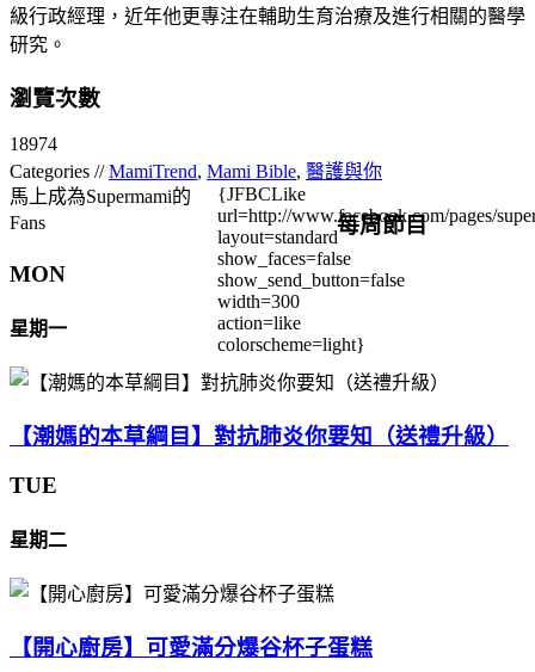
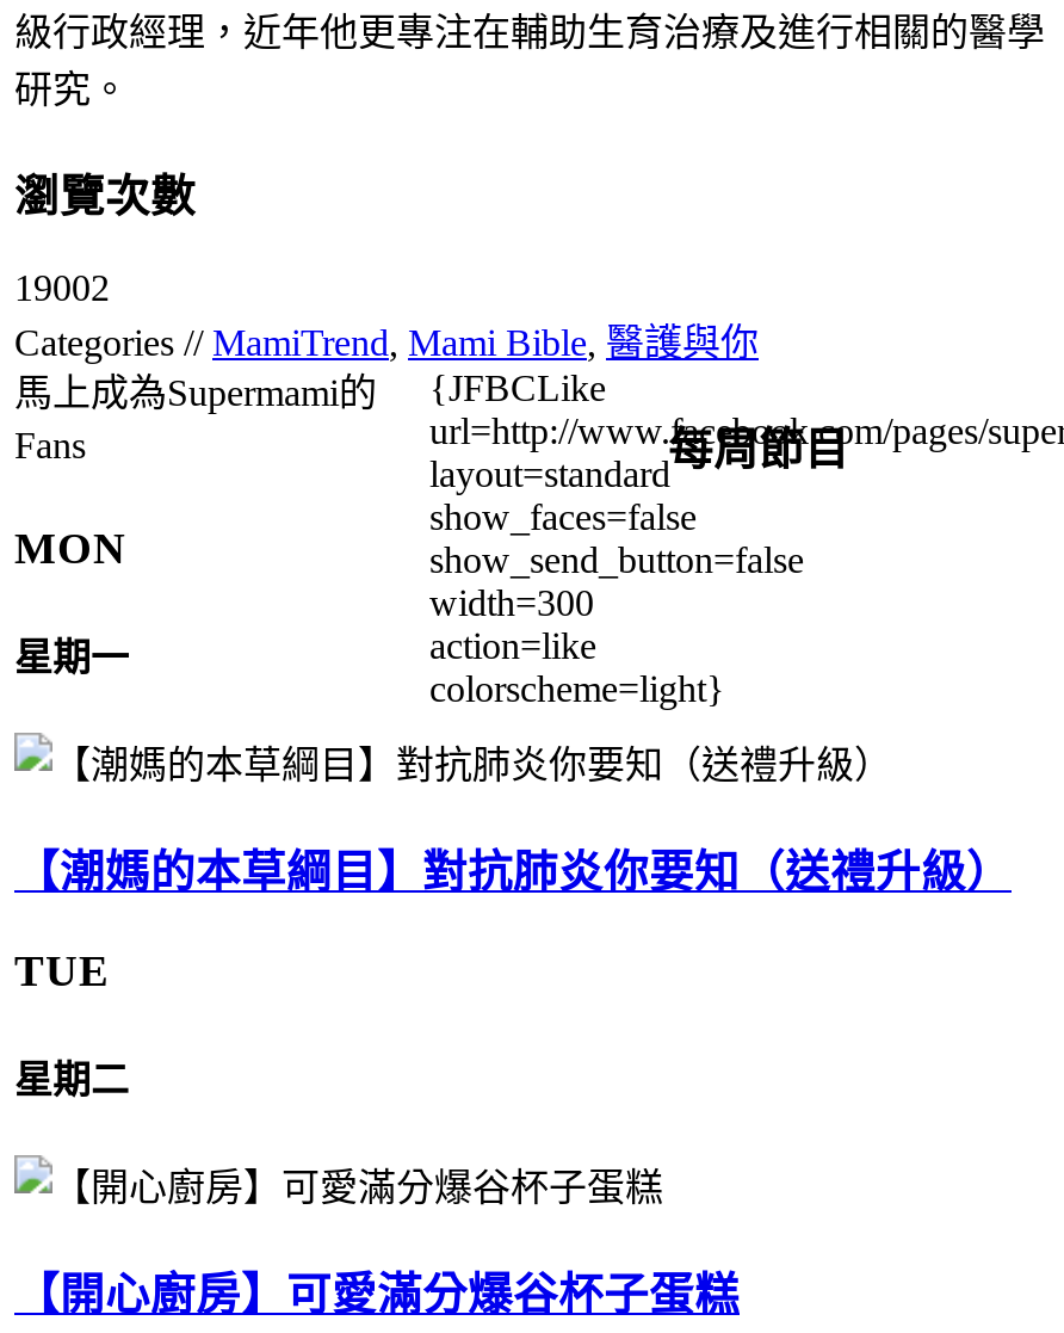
[10,134,57,154] 18974 -> [14,268,110,309] 19002

